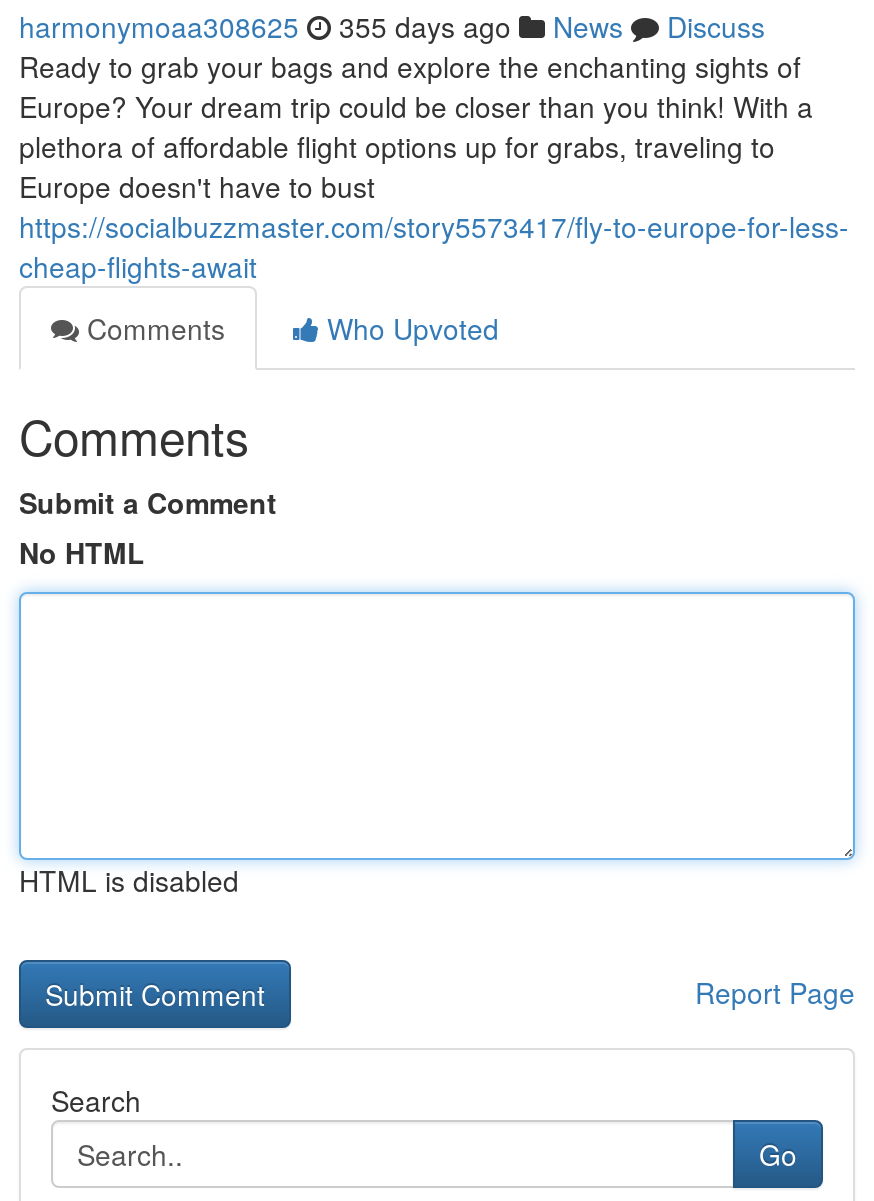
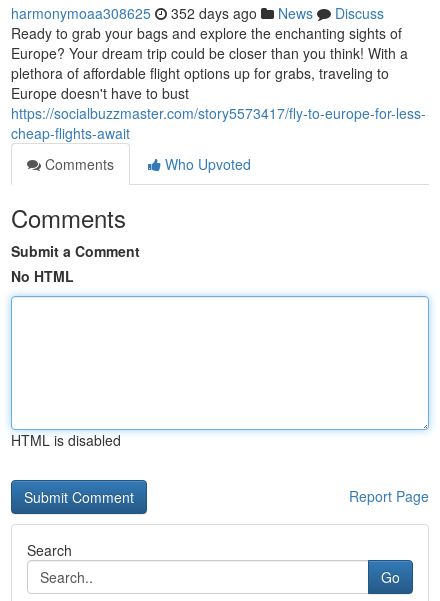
[19,6,765,46] harmonymoaa308625 355 days ago News Discuss -> [11,3,384,23] harmonymoaa308625 352 days ago News Discuss

